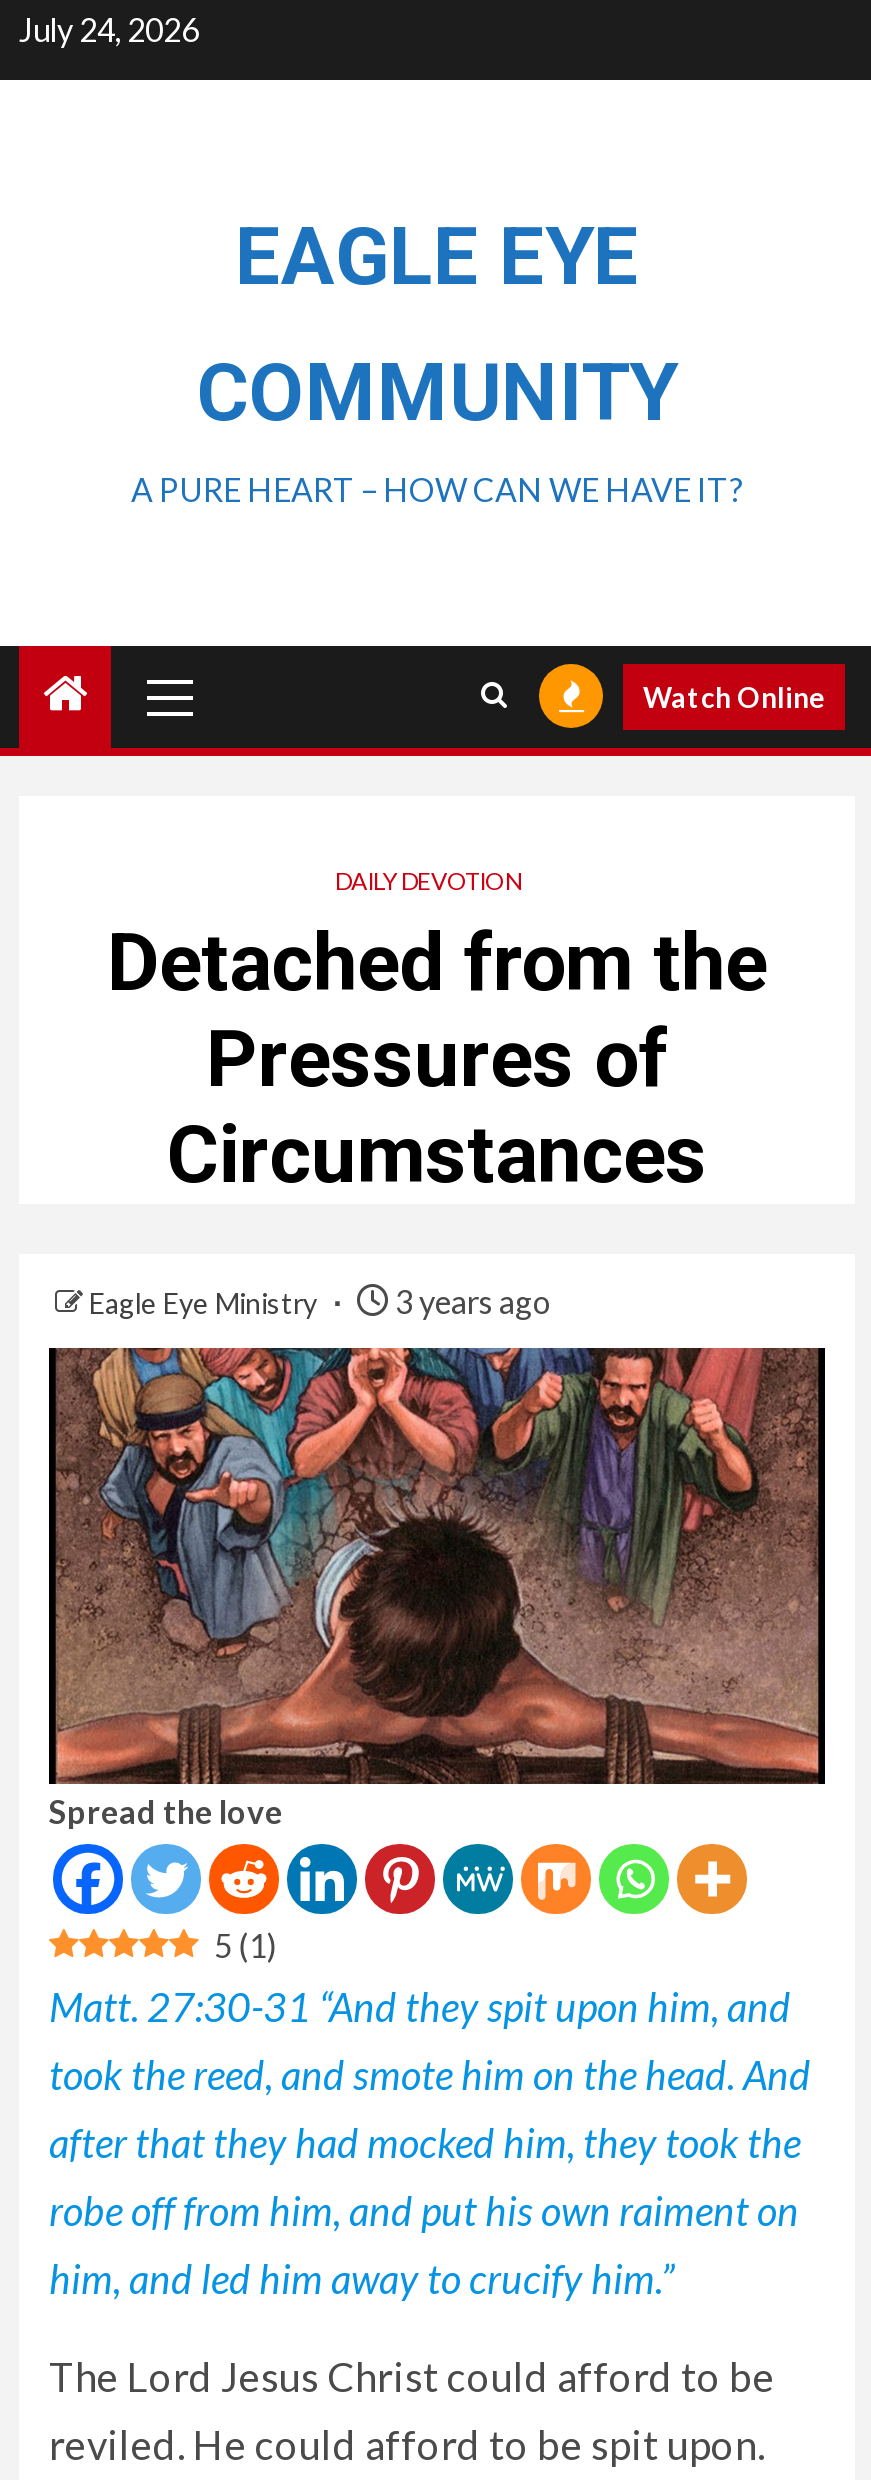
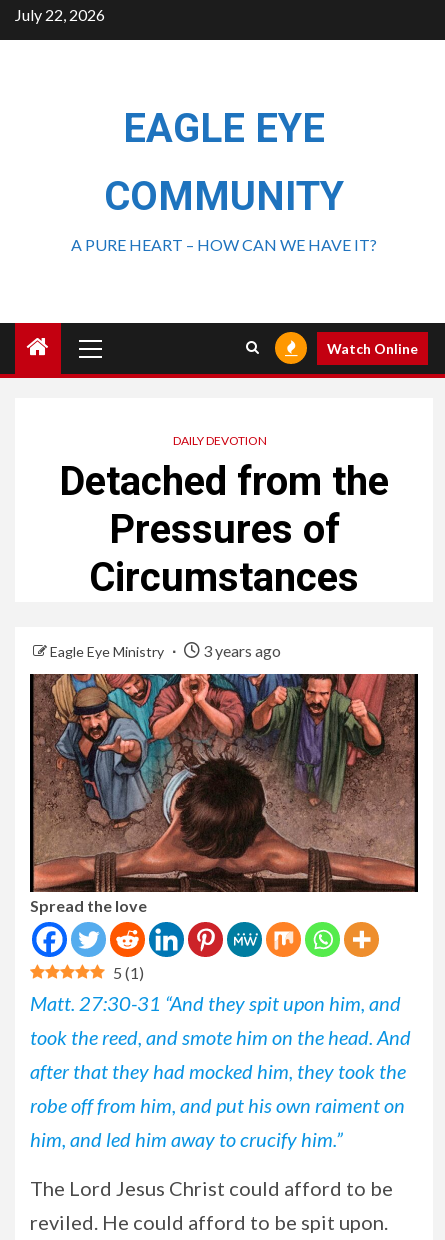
[19,10,199,48] July 24, 2026 -> [15,5,105,24] July 22, 2026

